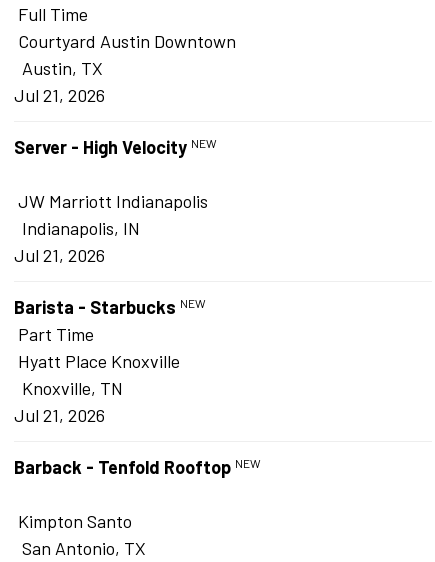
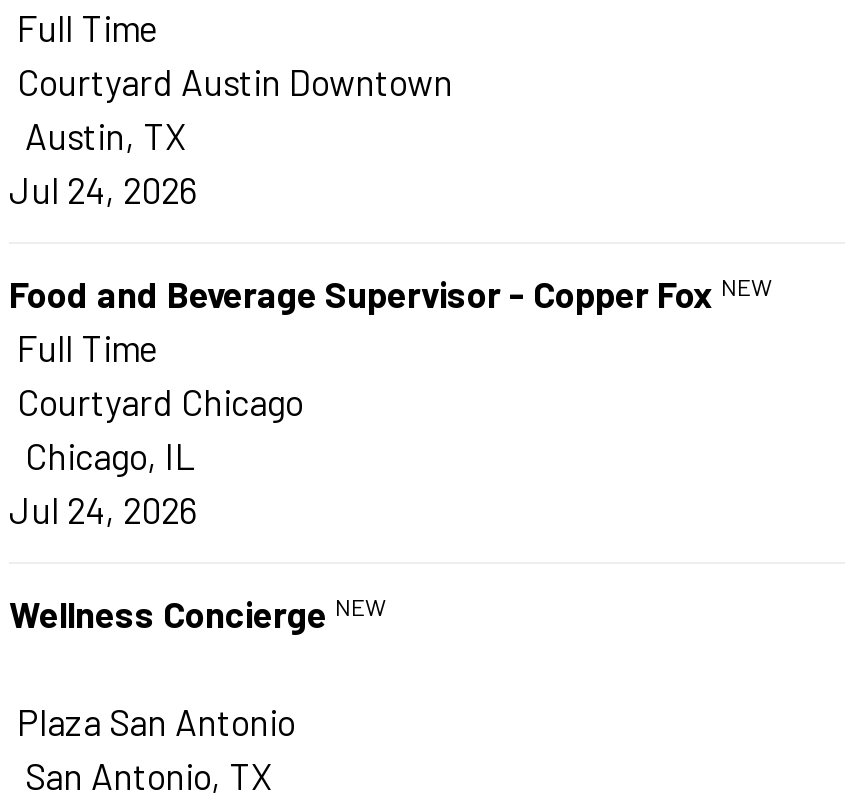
[14,84,261,532] Jul 21, 2026 | Server - High Velocity NEW | JW Marriott Indianapolis | Indianapolis, IN | Jul 21, 2026 | Barista - Starbucks NEW | Part Time | Hyatt Place Knoxville | Knoxville, TN | Jul 21, 2026 | Barback - Tenfold Rooftop NEW | Kimpton Santo -> [9,168,773,744] Jul 24, 2026 | Food and Beverage Supervisor - Copper Fox NEW | Full Time | Courtyard Chicago | Chicago, IL | Jul 24, 2026 | Wellness Concierge NEW | Plaza San Antonio

